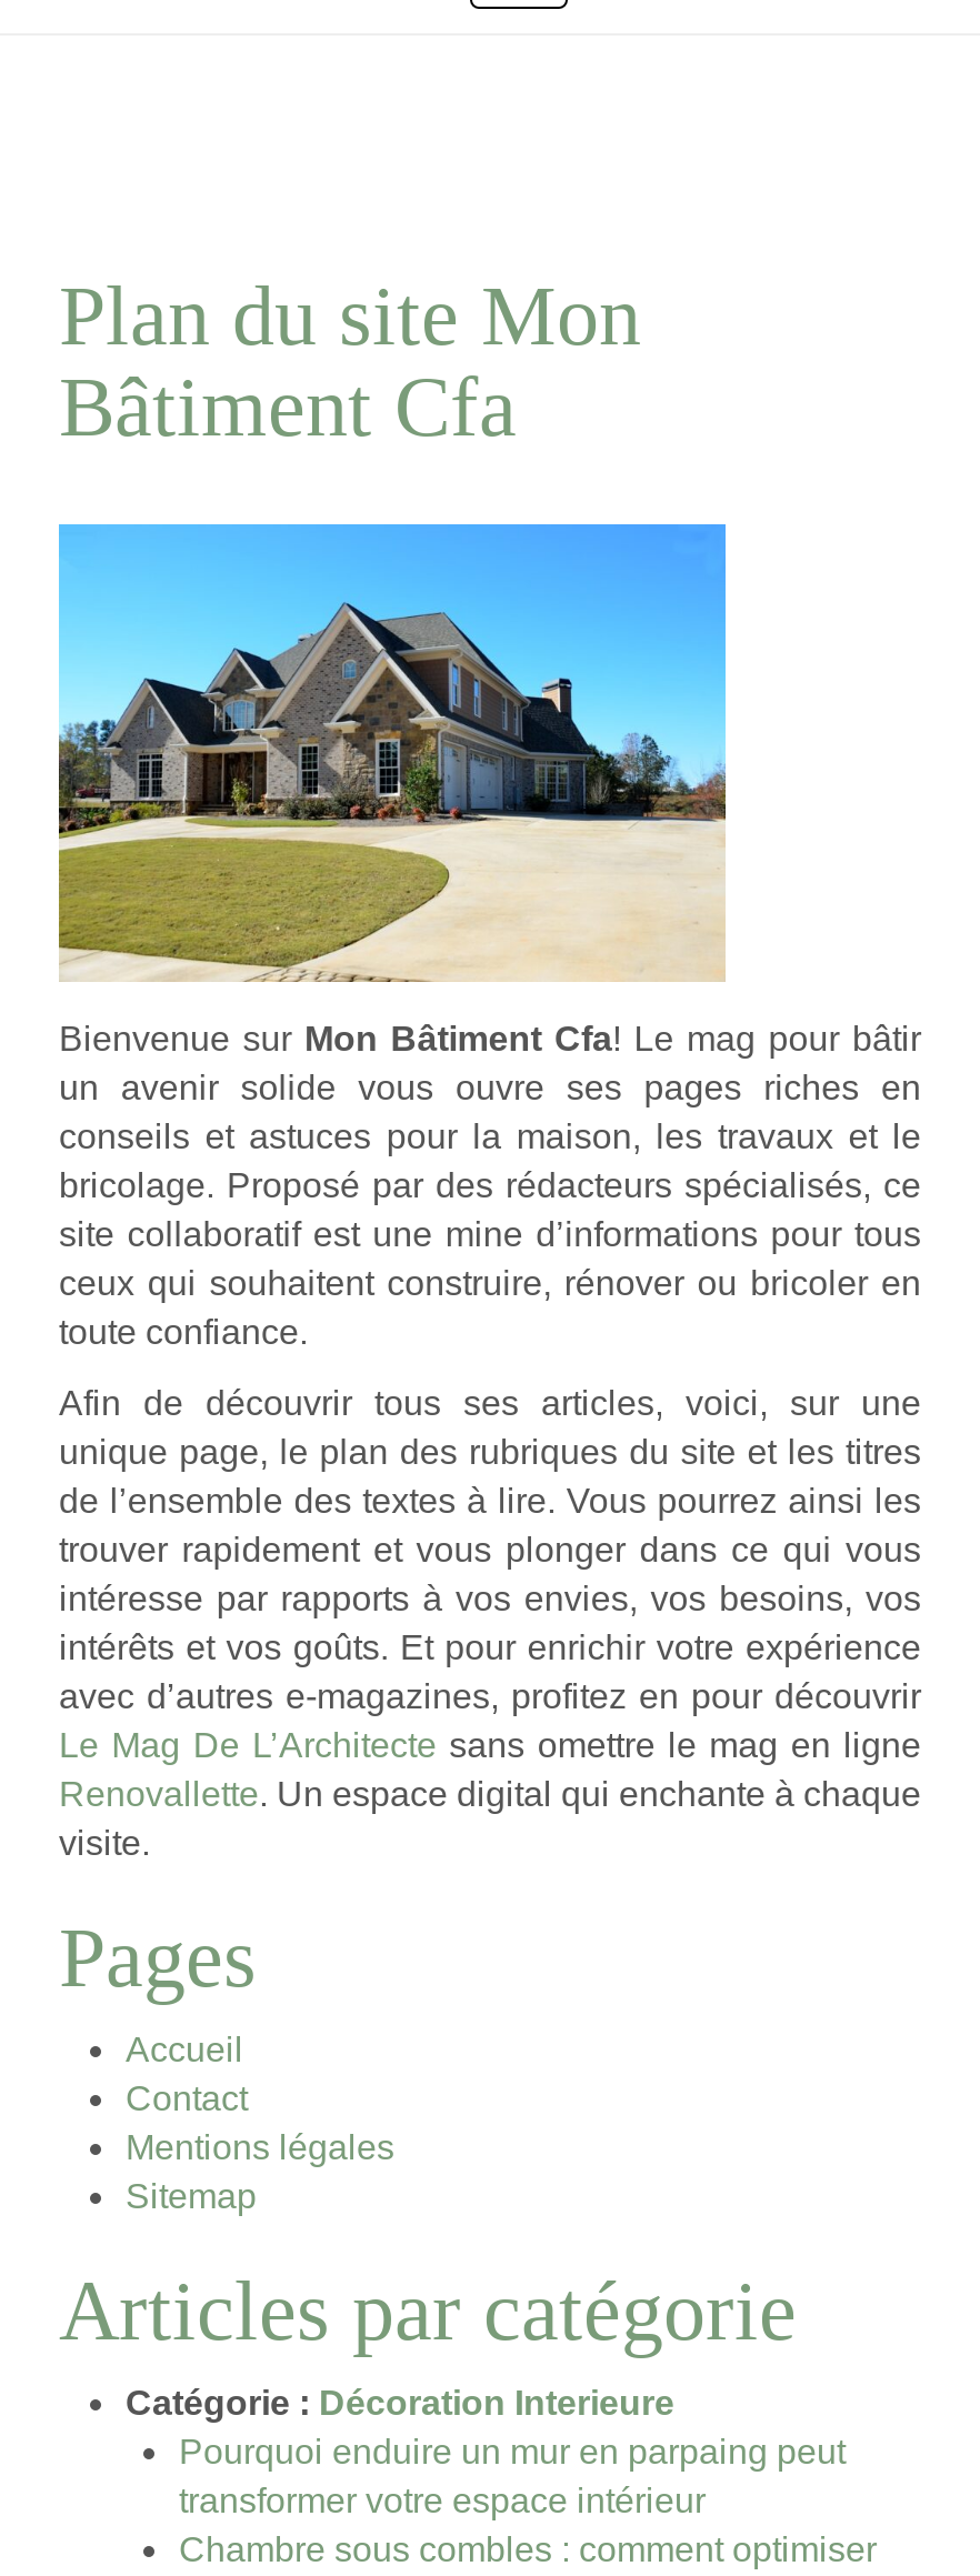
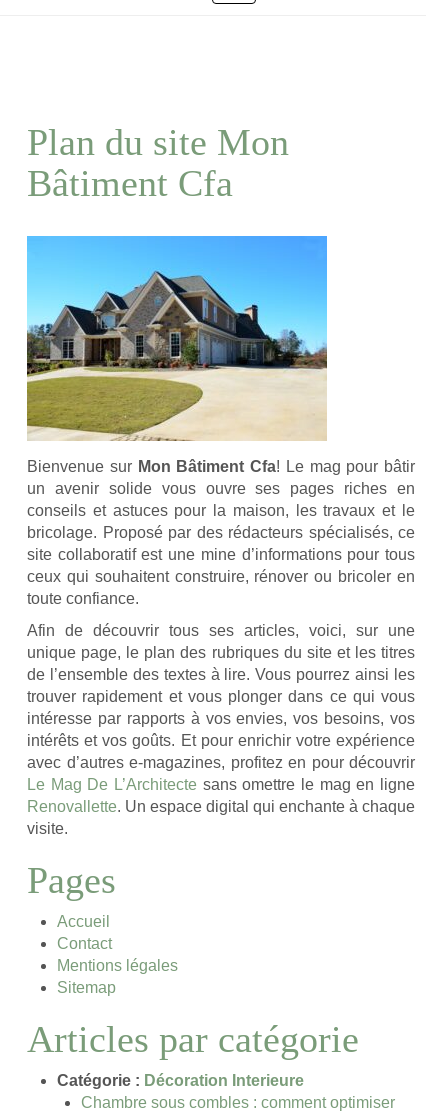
[179,2432,846,2518] Pourquoi enduire un mur en parpaing peut | transformer votre espace intérieur -> none

